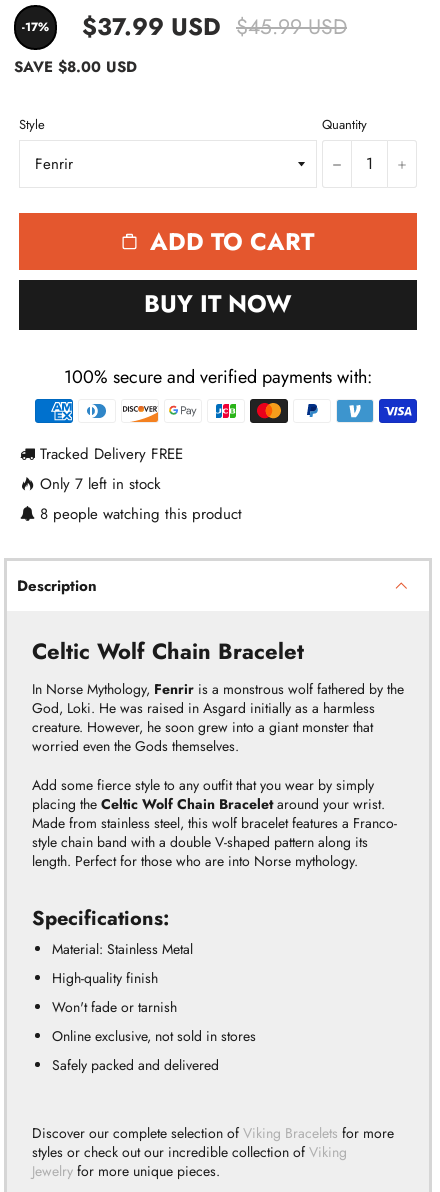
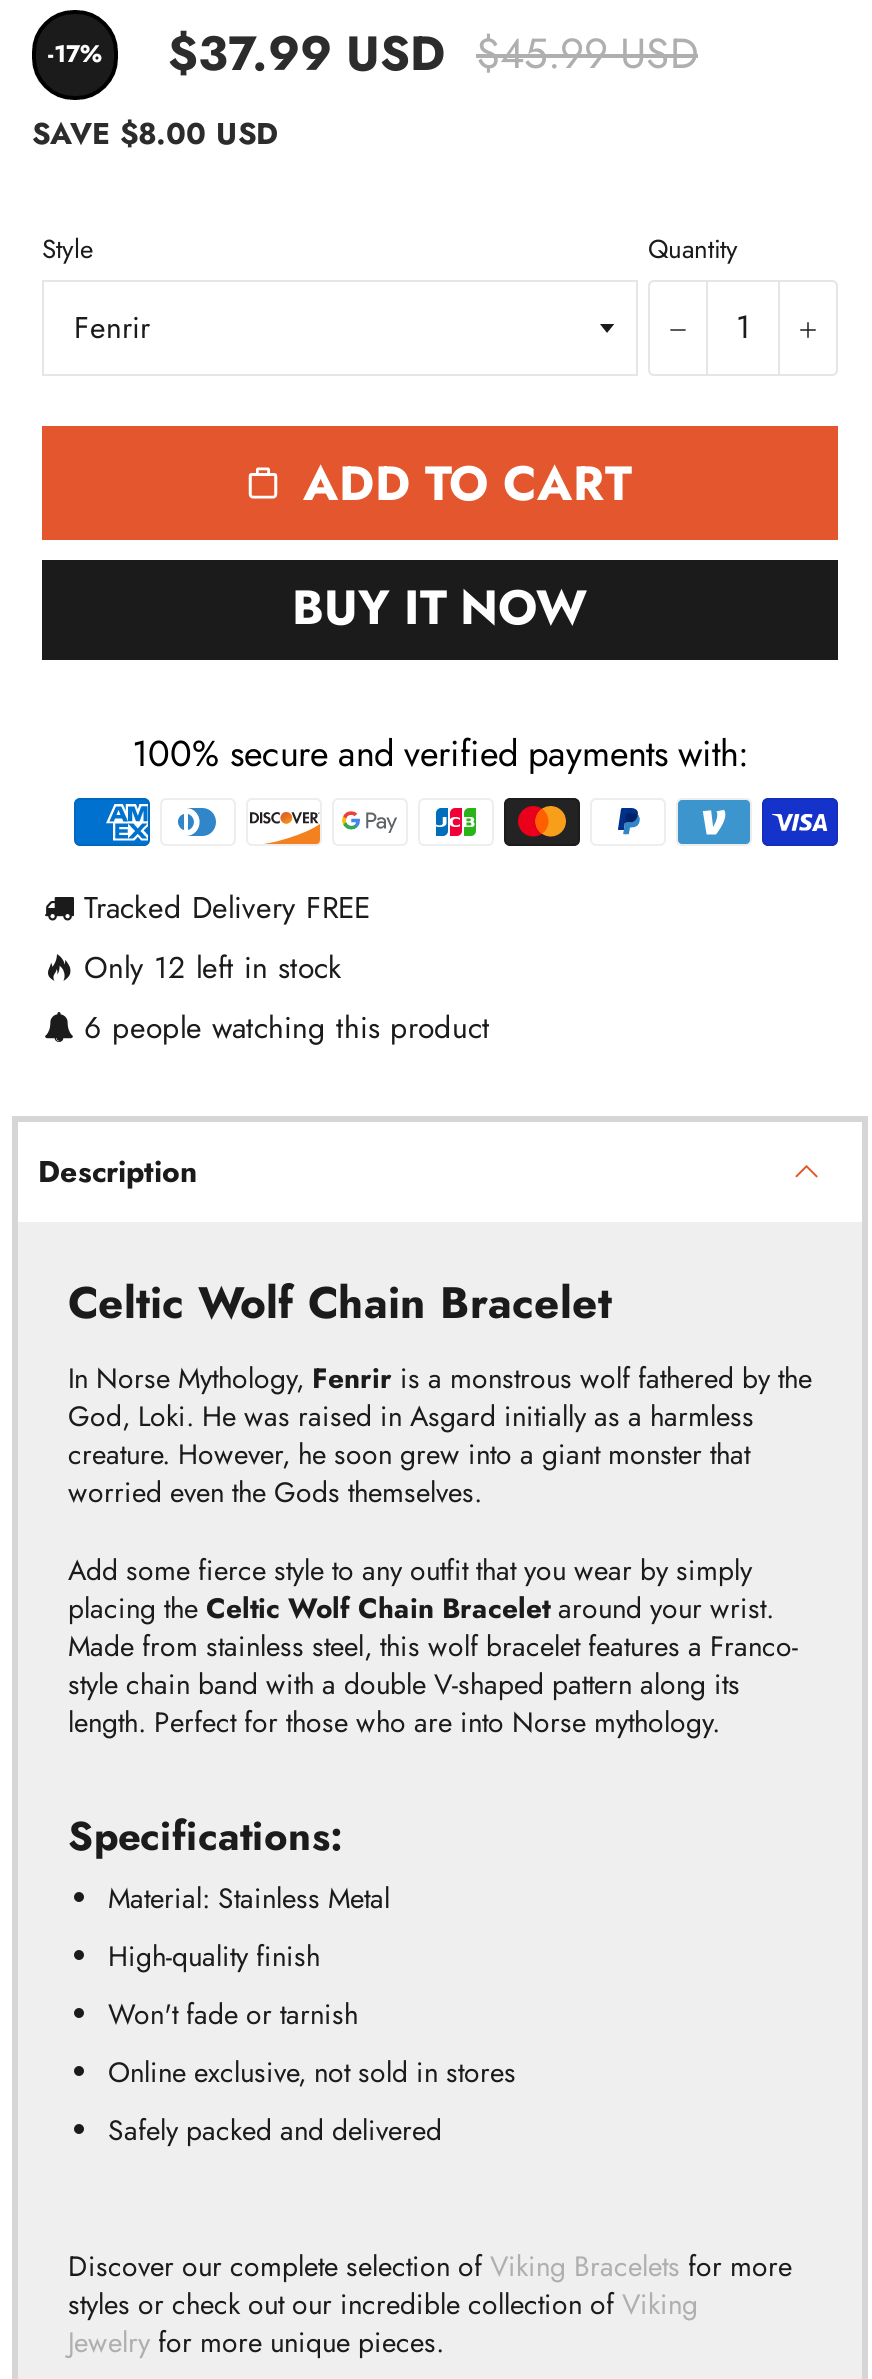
[35,473,161,495] Only 7 left in stock -> [74,945,342,989] Only 12 left in stock
[40,503,242,525] 8 people watching this product -> [84,1005,490,1049] 6 people watching this product

